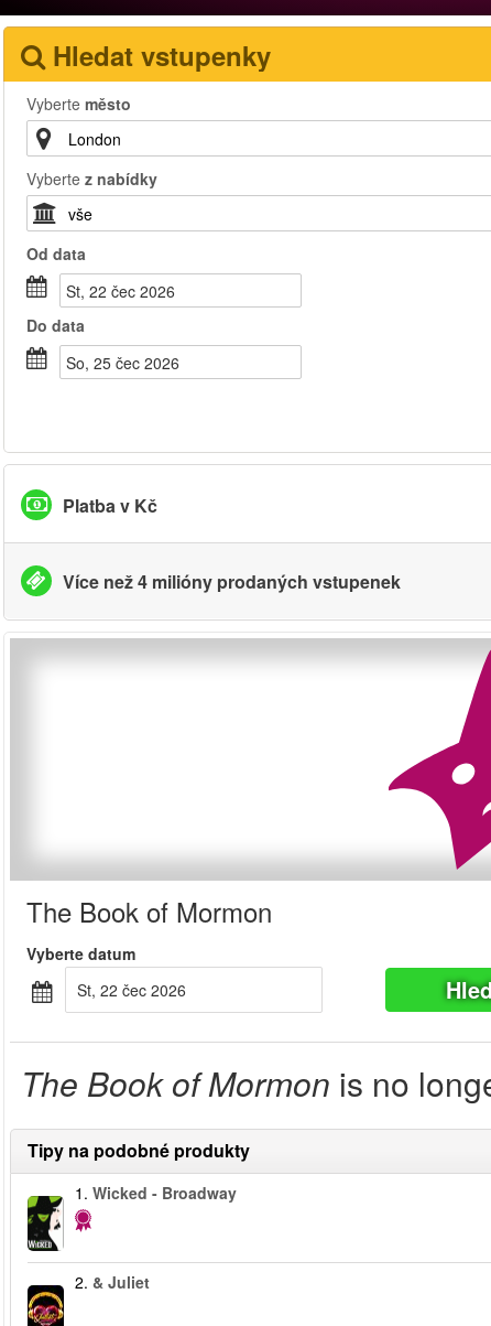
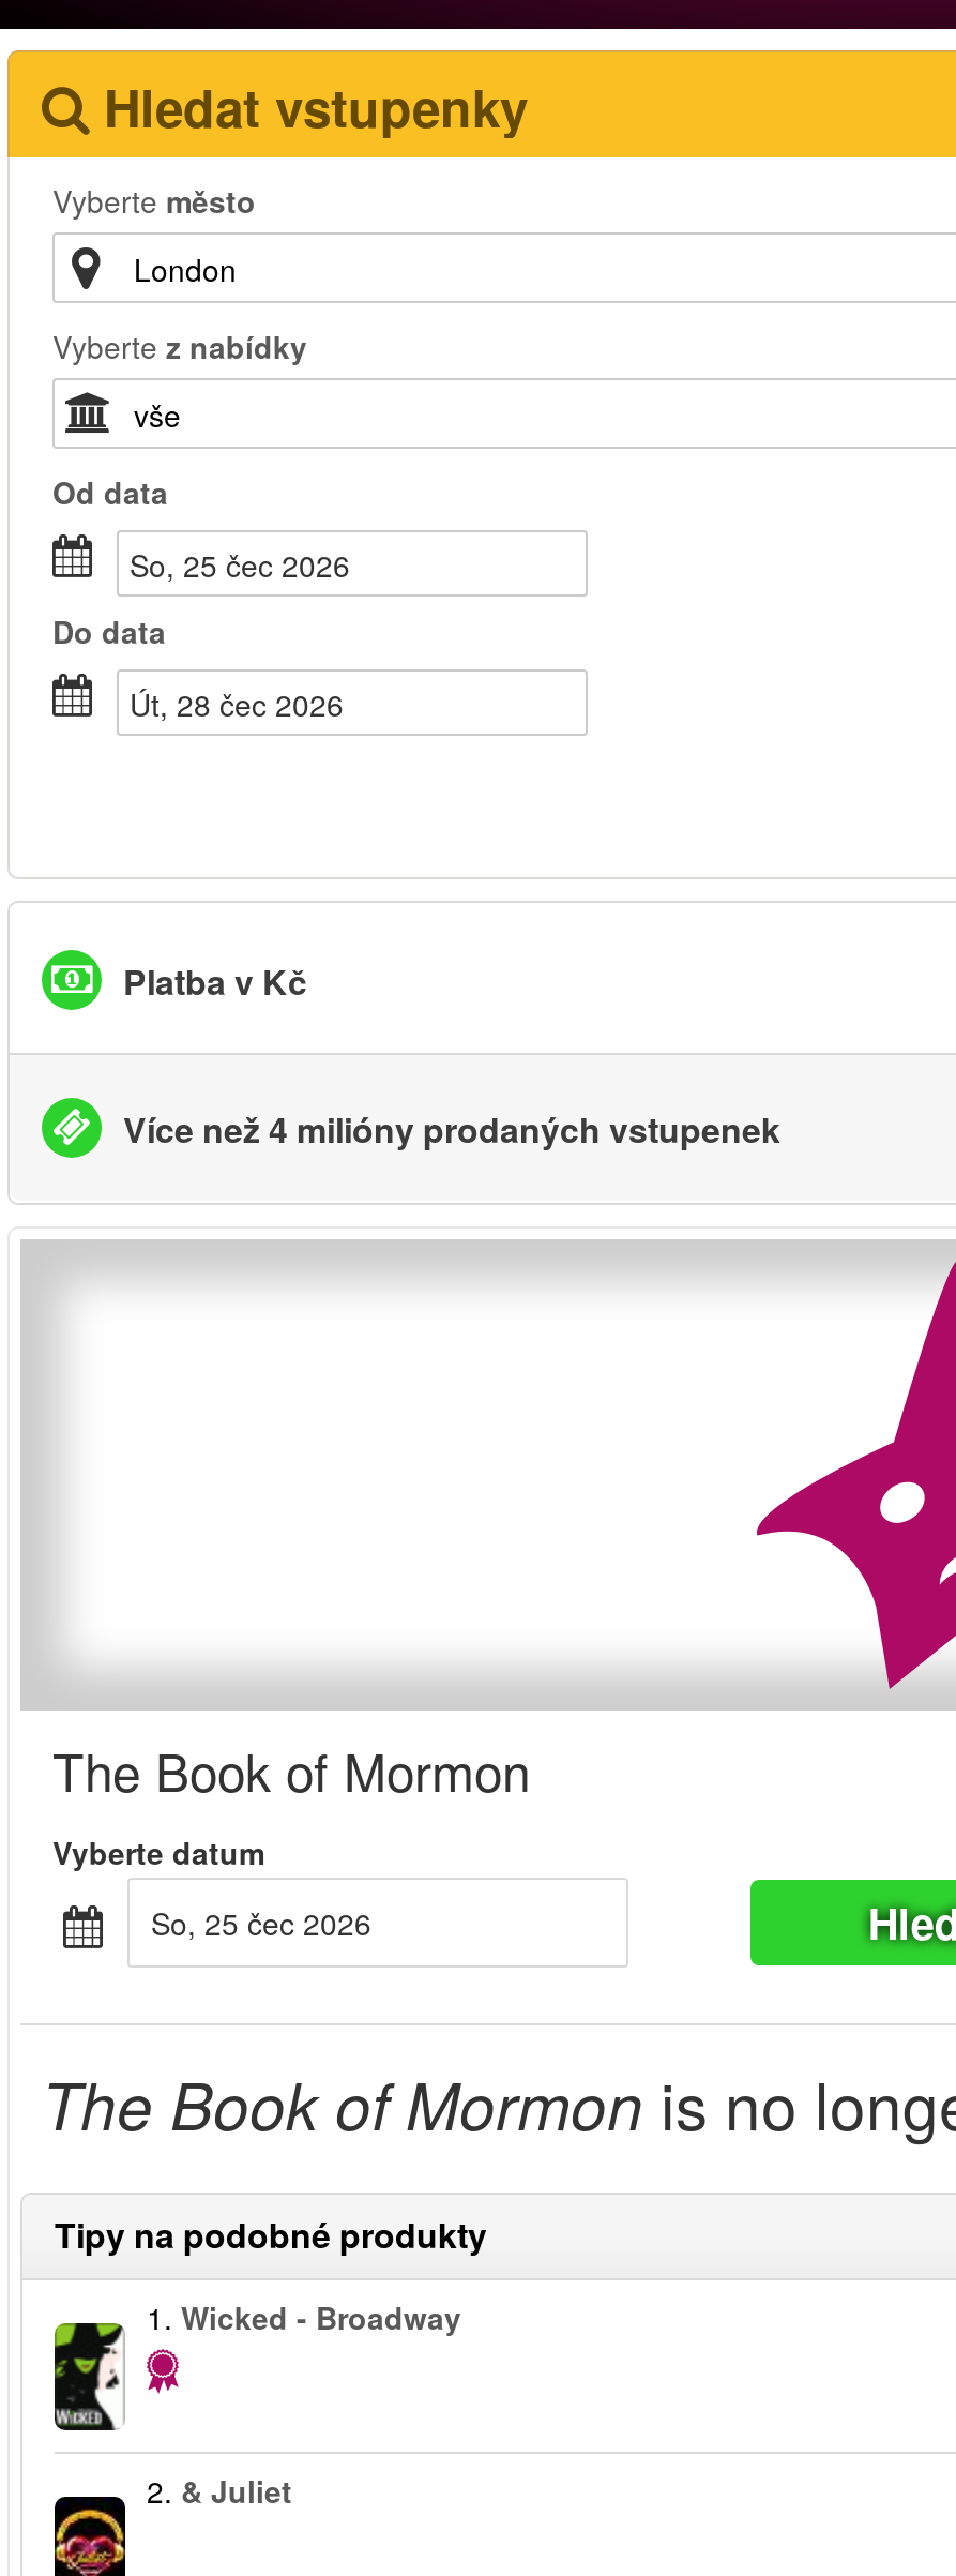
[76,280,175,302] St, 22 čec 2026 -> [149,543,350,586] So, 25 čec 2026
[76,352,179,374] So, 25 čec 2026 -> [151,682,344,725] Út, 28 čec 2026
[87,979,186,1001] St, 22 čec 2026 -> [170,1901,371,1944] So, 25 čec 2026

